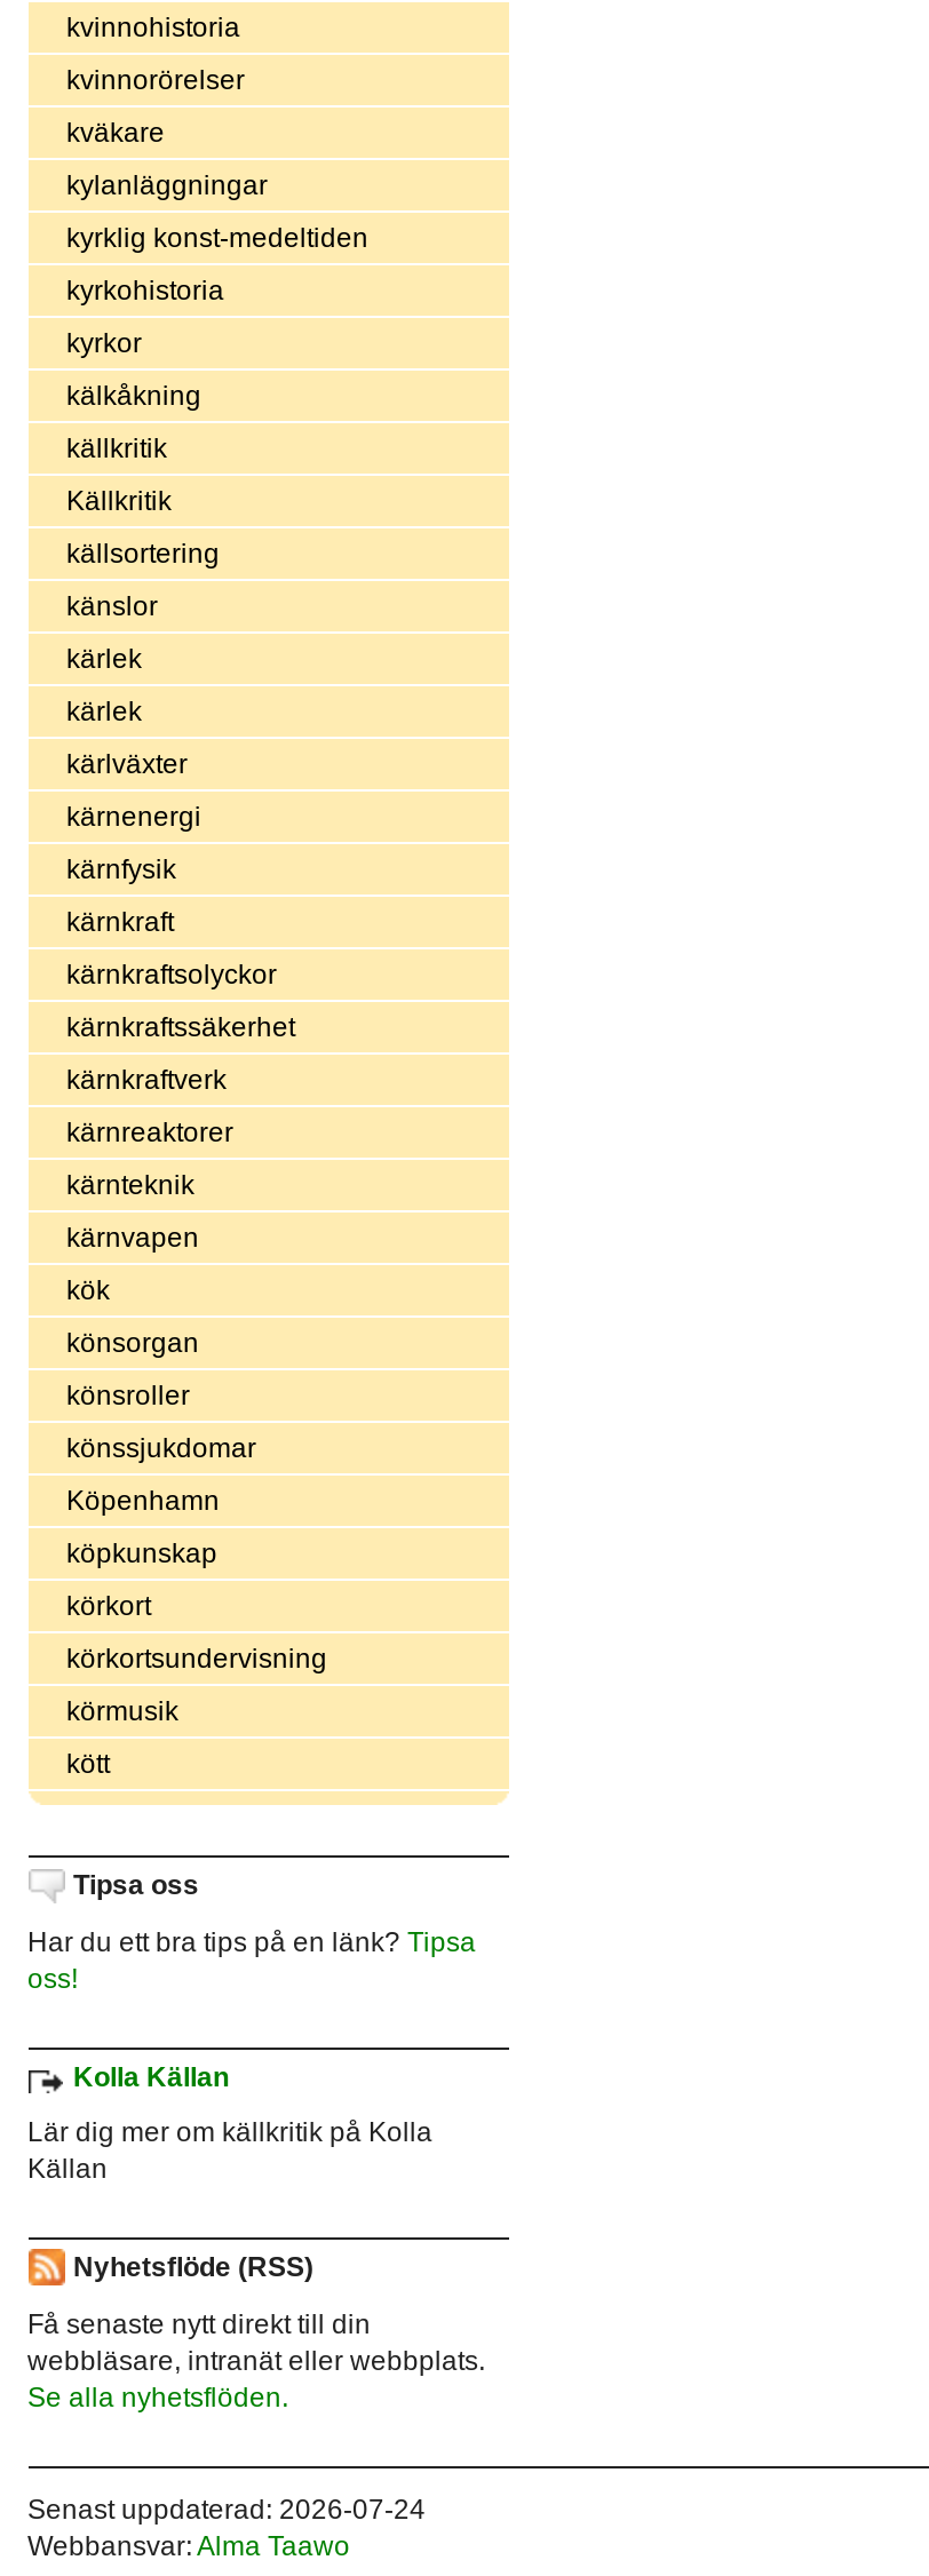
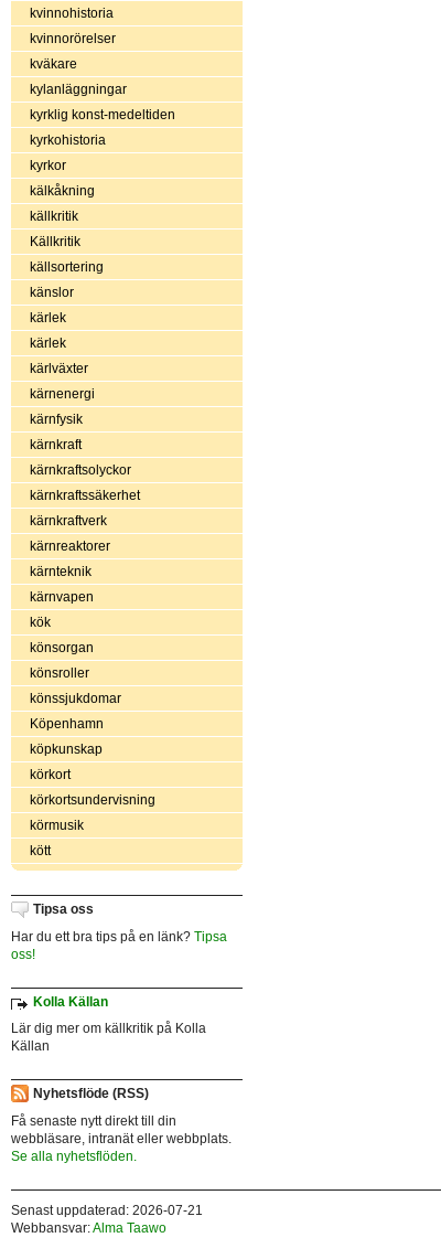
[27,2493,426,2525] Senast uppdaterad: 2026-07-24 -> [10,1202,202,1218] Senast uppdaterad: 2026-07-21

